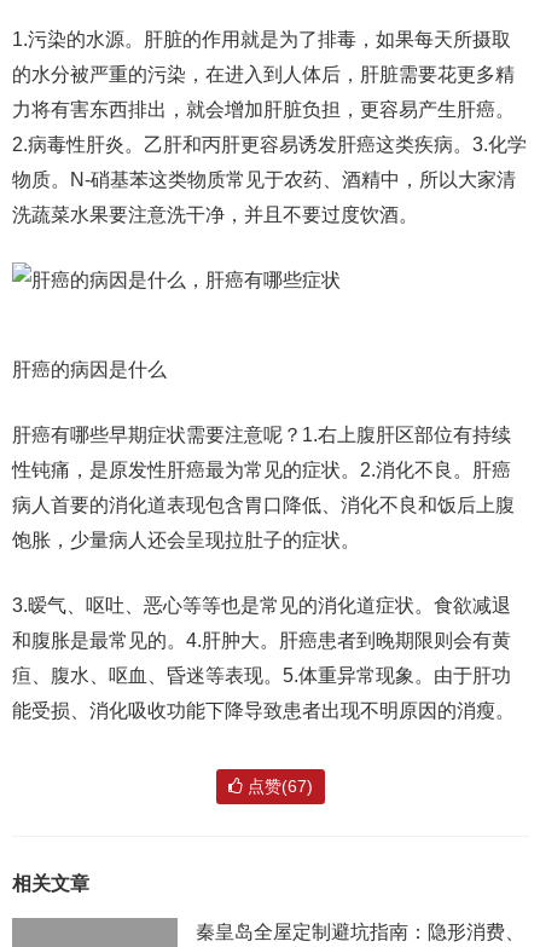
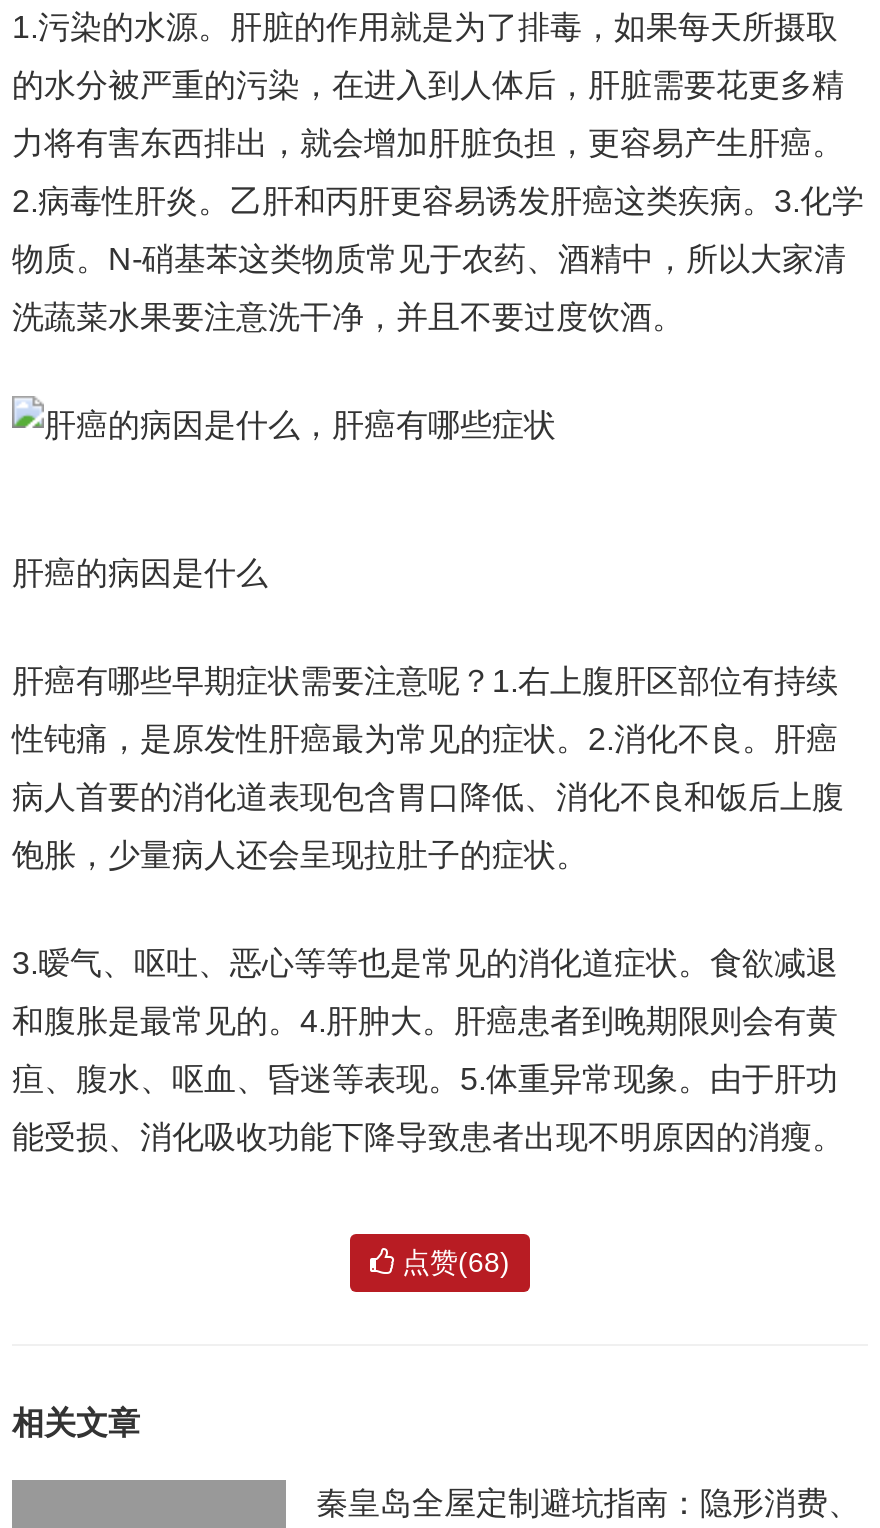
[243,776,313,796] 点赞(67) -> [394,1246,510,1278] 点赞(68)

